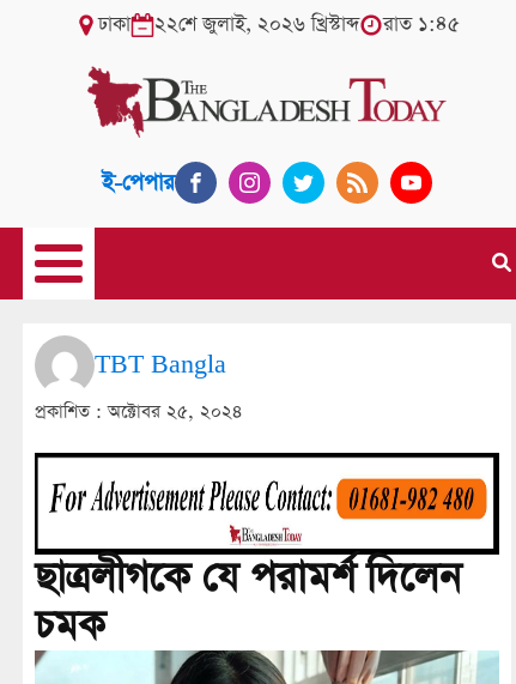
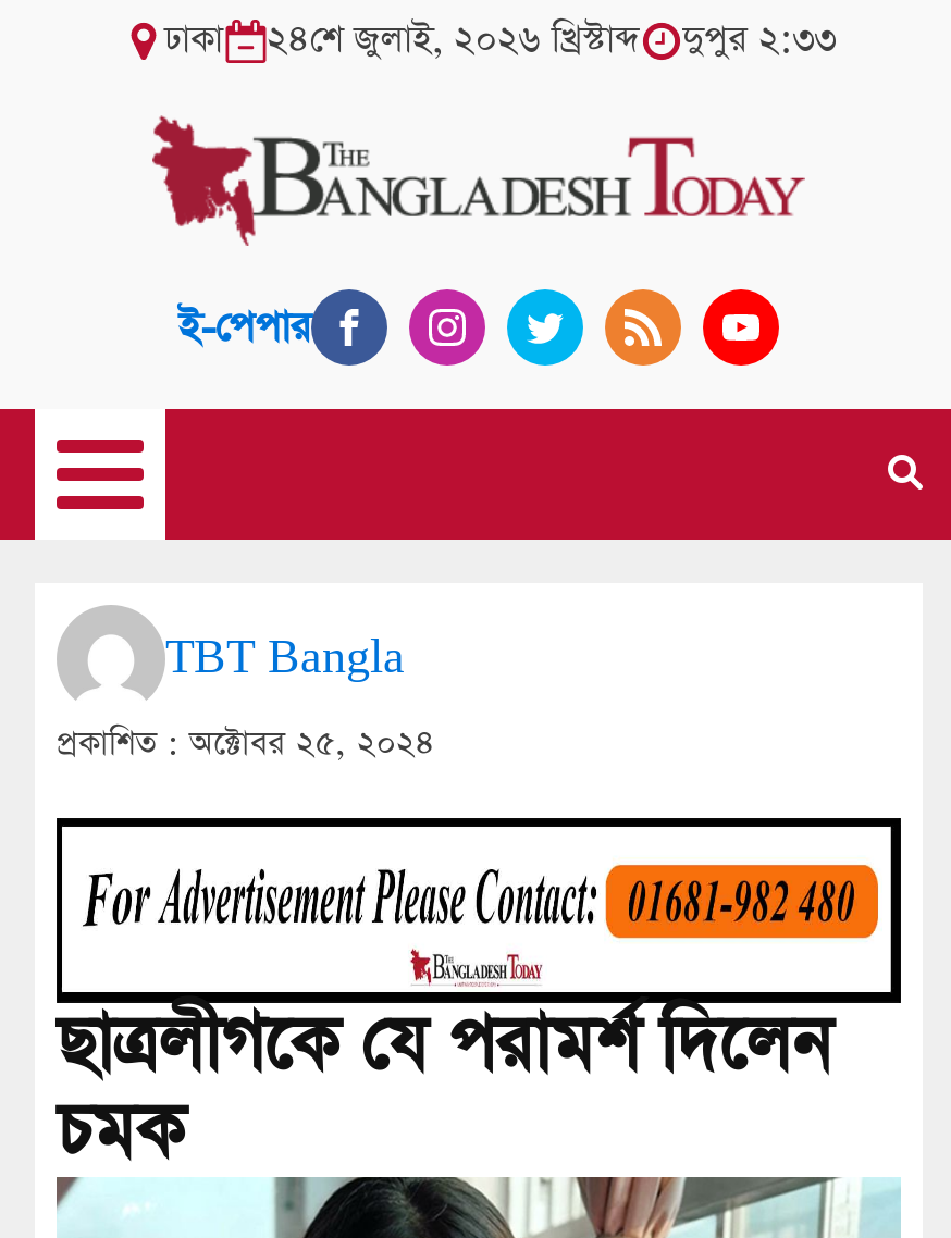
[154,11,460,38] ২২শে জুলাই, ২০২৬ খ্রিস্টাব্দ | রাত ১:৪৫ -> [267,15,837,65] ২৪শে জুলাই, ২০২৬ খ্রিস্টাব্দ | দুপুর ২:৩৩

